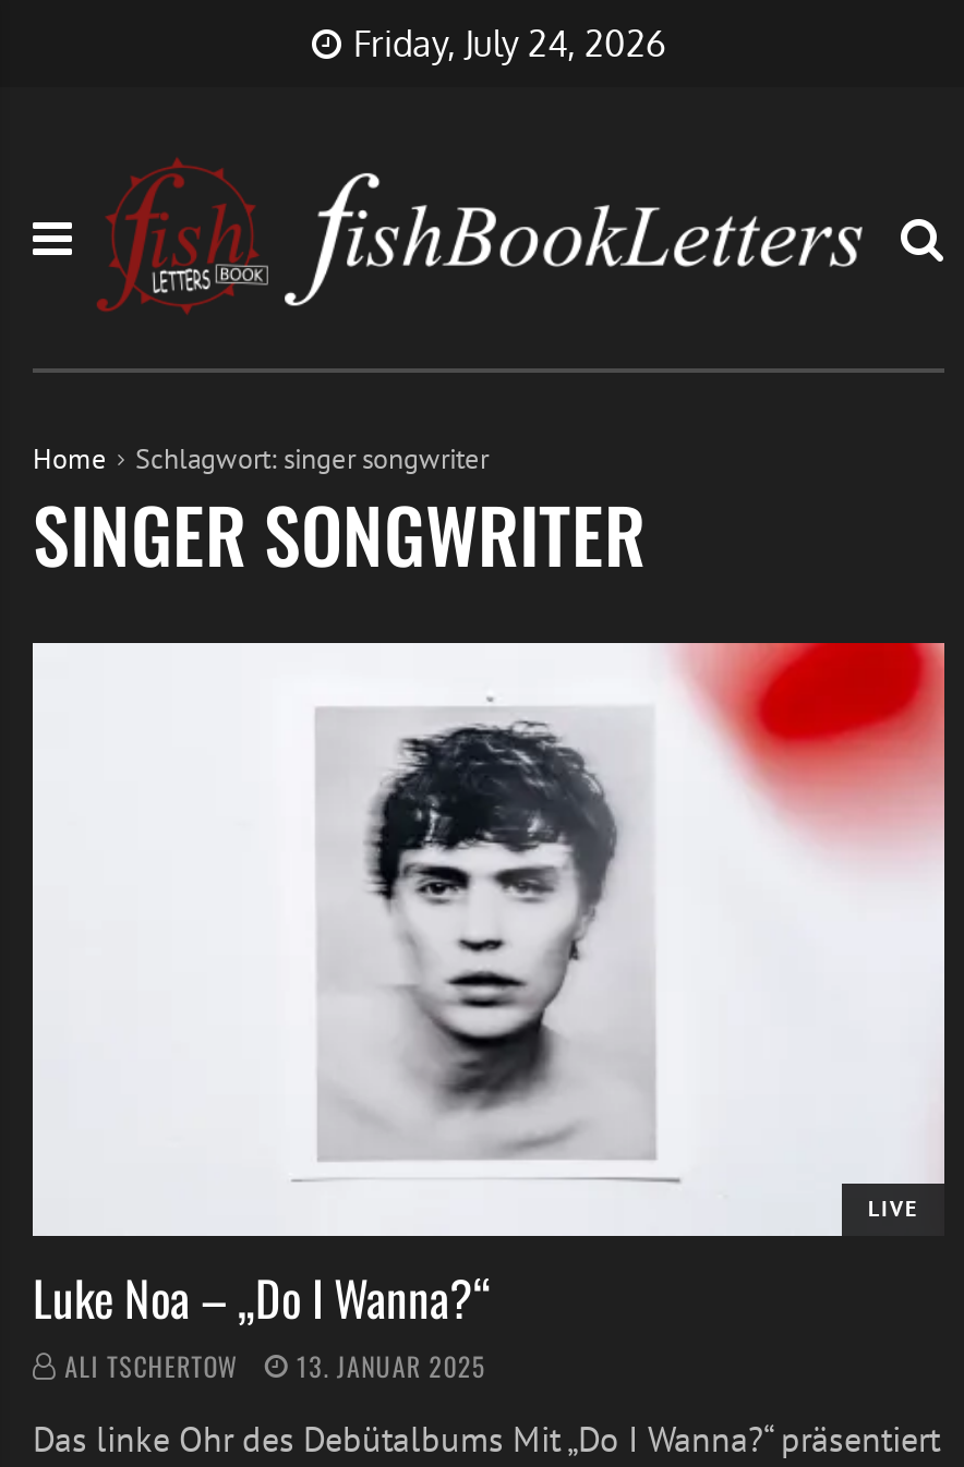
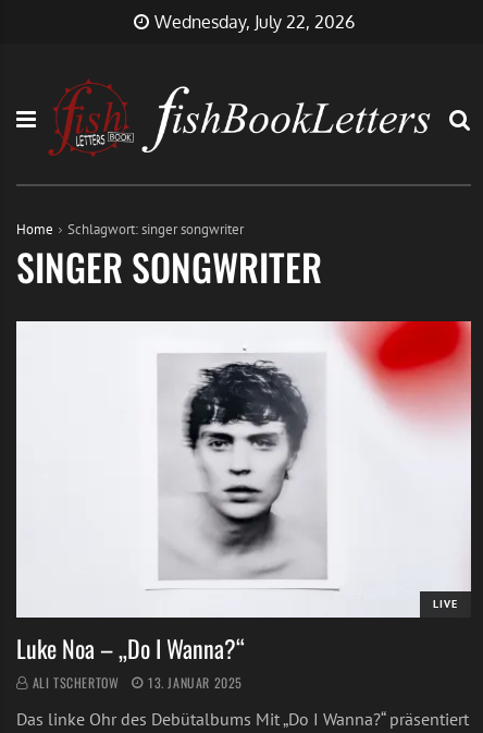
[353,22,665,65] Friday, July 24, 2026 -> [154,11,354,33] Wednesday, July 22, 2026

